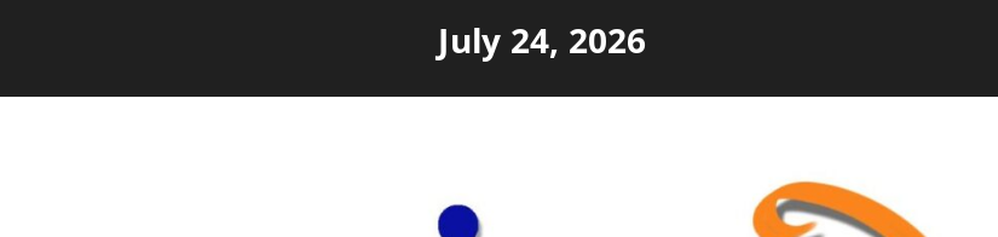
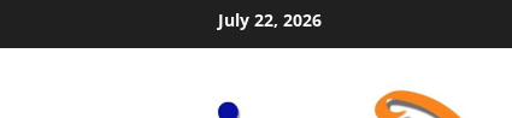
[438,17,646,63] July 24, 2026 -> [218,9,322,32] July 22, 2026

